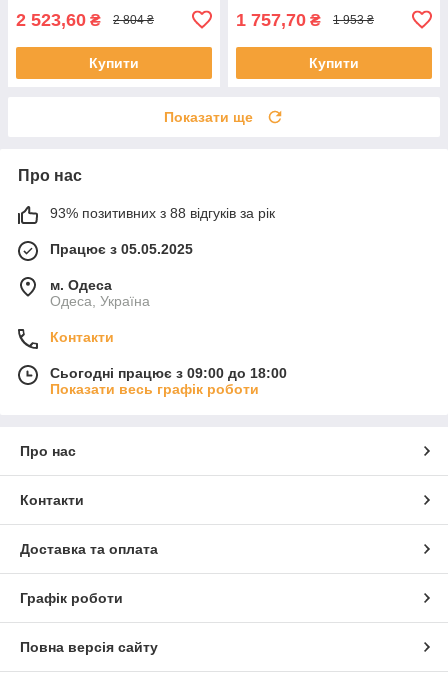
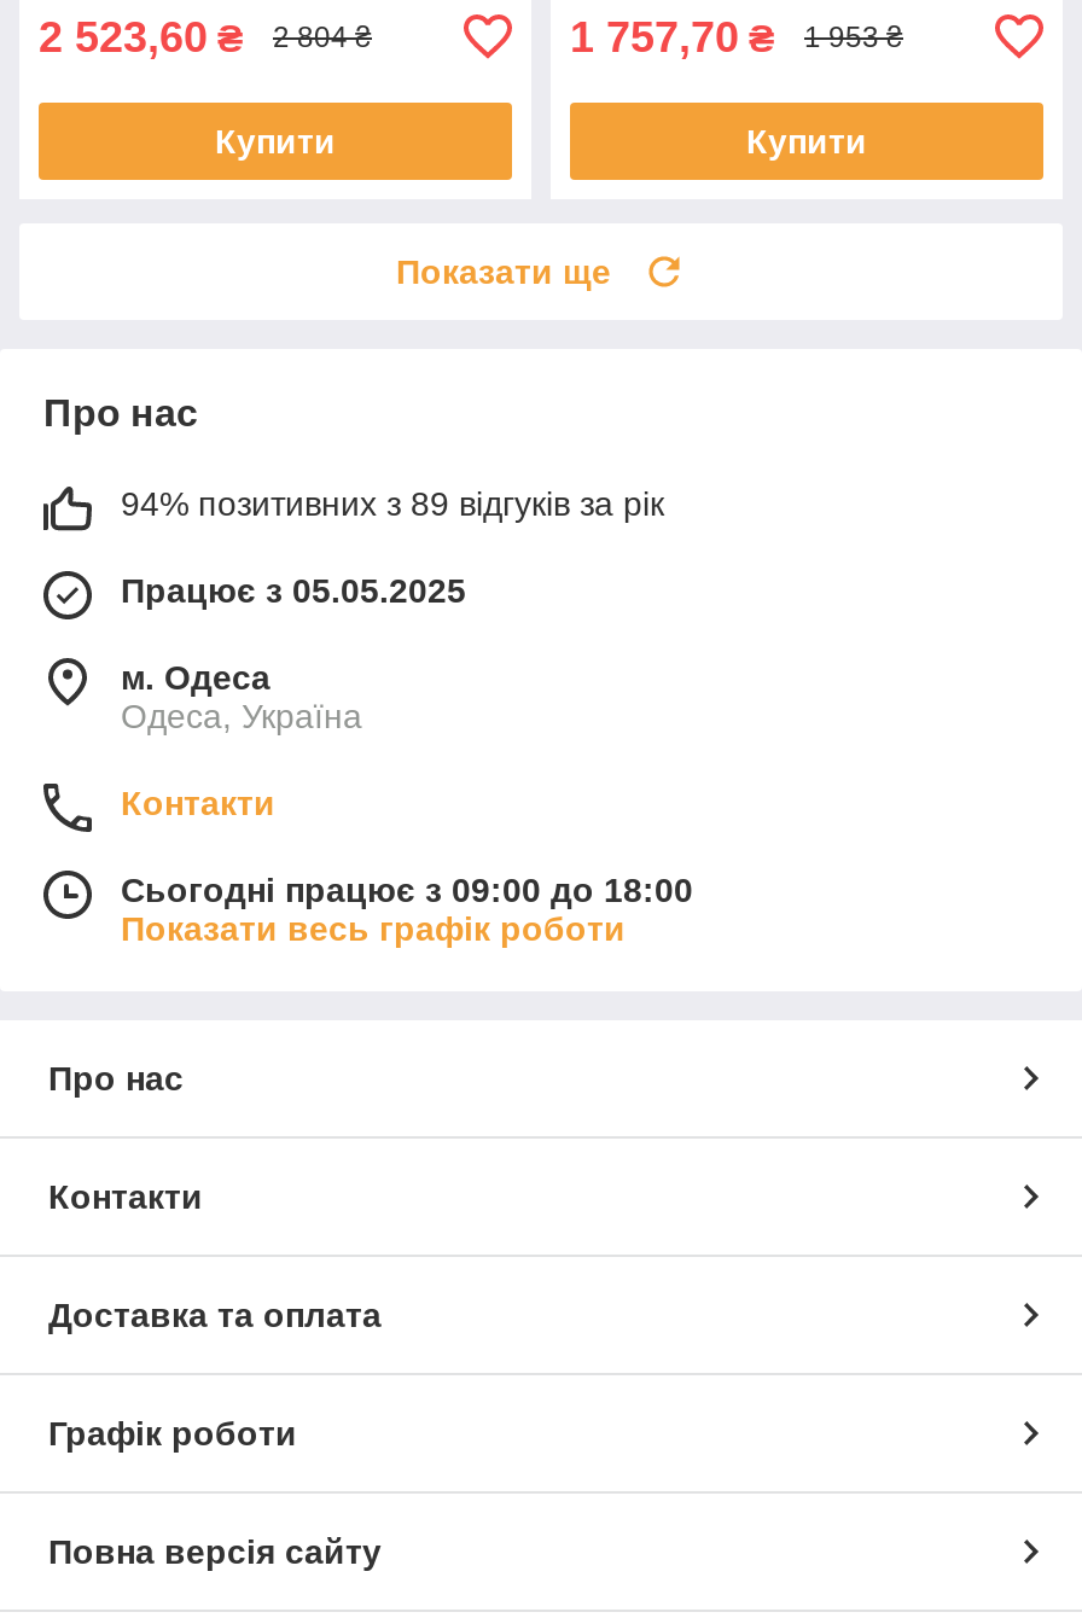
[50,205,275,221] 93% позитивних з 88 відгуків за рік -> [121,484,664,522] 94% позитивних з 89 відгуків за рік

